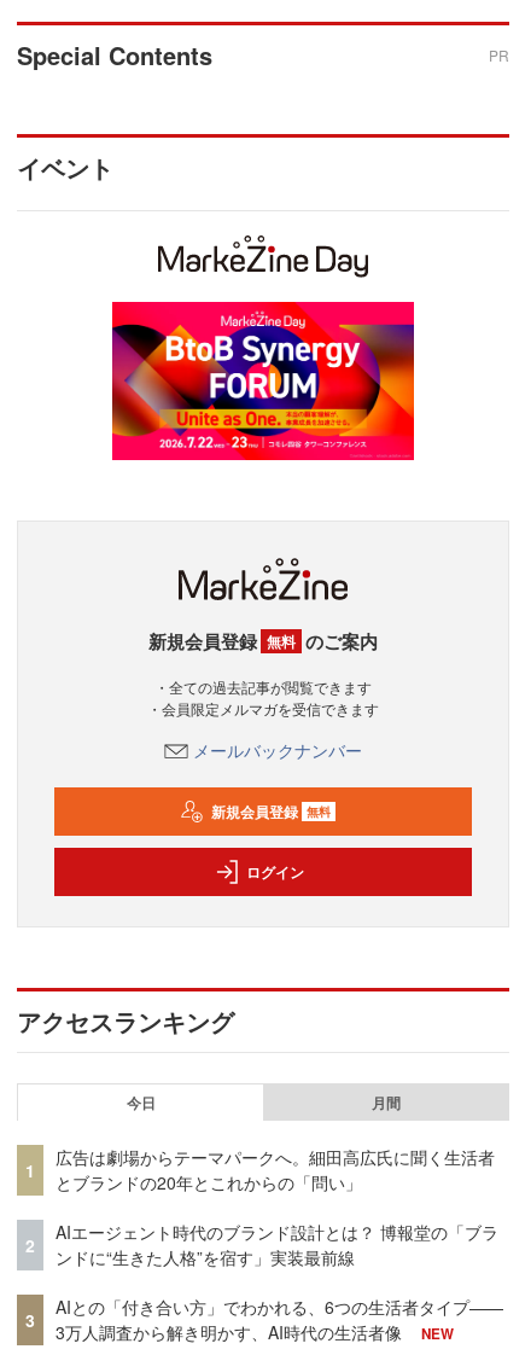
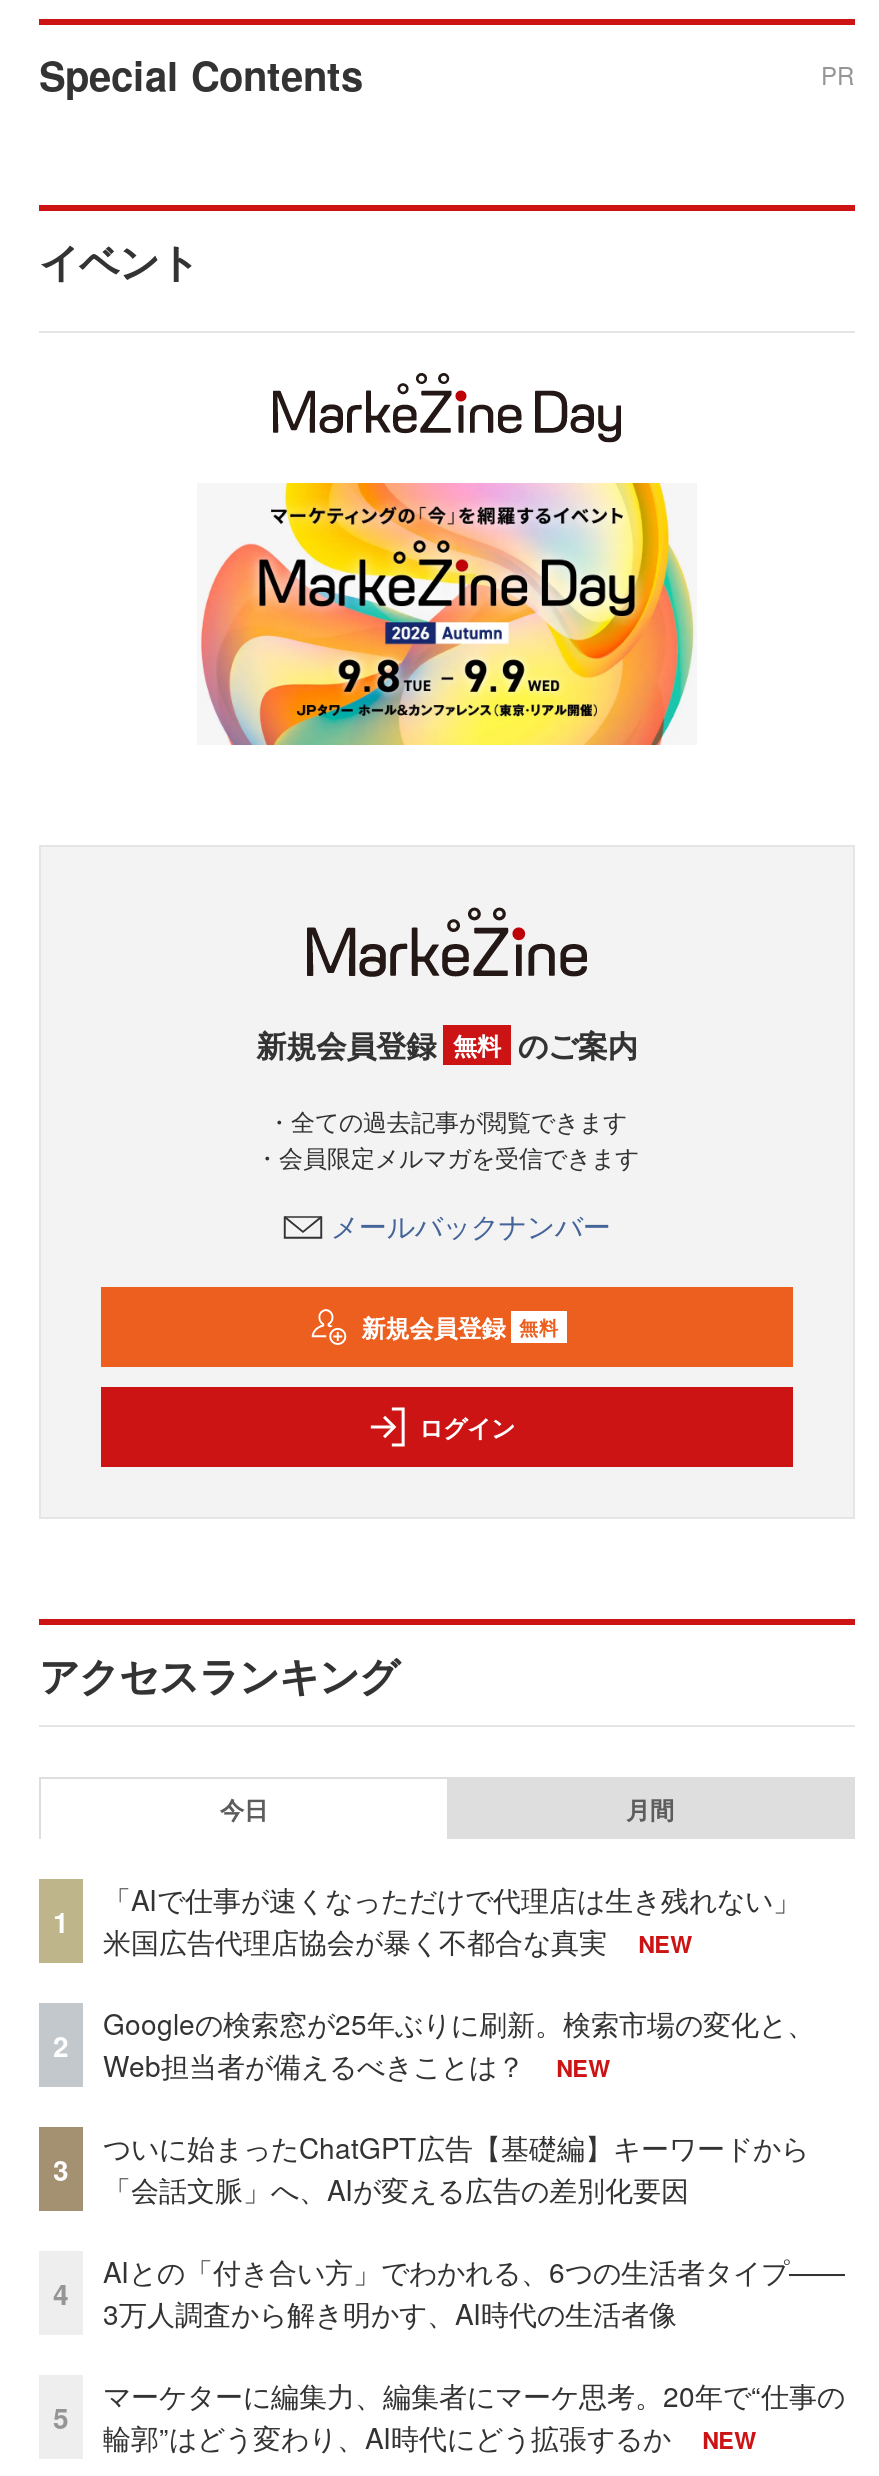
[111,301,415,461] [image] -> [197,481,697,747] [image]
[56,1145,495,1195] 広告は劇場からテーマパークへ。細田高広氏に聞く生活者 | とブランドの20年とこれからの「問い」 -> [103,1879,829,1961] 「AIで仕事が速くなっただけで代理店は生き残れない」 | 米国広告代理店協会が暴く不都合な真実 | NEW
[56,1220,498,1269] AIエージェント時代のブランド設計とは？ 博報堂の「ブラ | ンドに“生きた人格”を宿す」実装最前線 -> [103,2003,815,2085] Googleの検索窓が25年ぶりに刷新。検索市場の変化と、 | Web担当者が備えるべきことは？ | NEW
none -> [53,2127,809,2312] ついに始まったChatGPT広告【基礎編】キーワードから | 「会話文脈」へ、AIが変える広告の差別化要因 | 4
none -> [53,2396,69,2436] 5
none -> [103,2375,845,2457] マーケターに編集力、編集者にマーケ思考。20年で“仕事の | 輪郭”はどう変わり、AI時代にどう拡張するか

